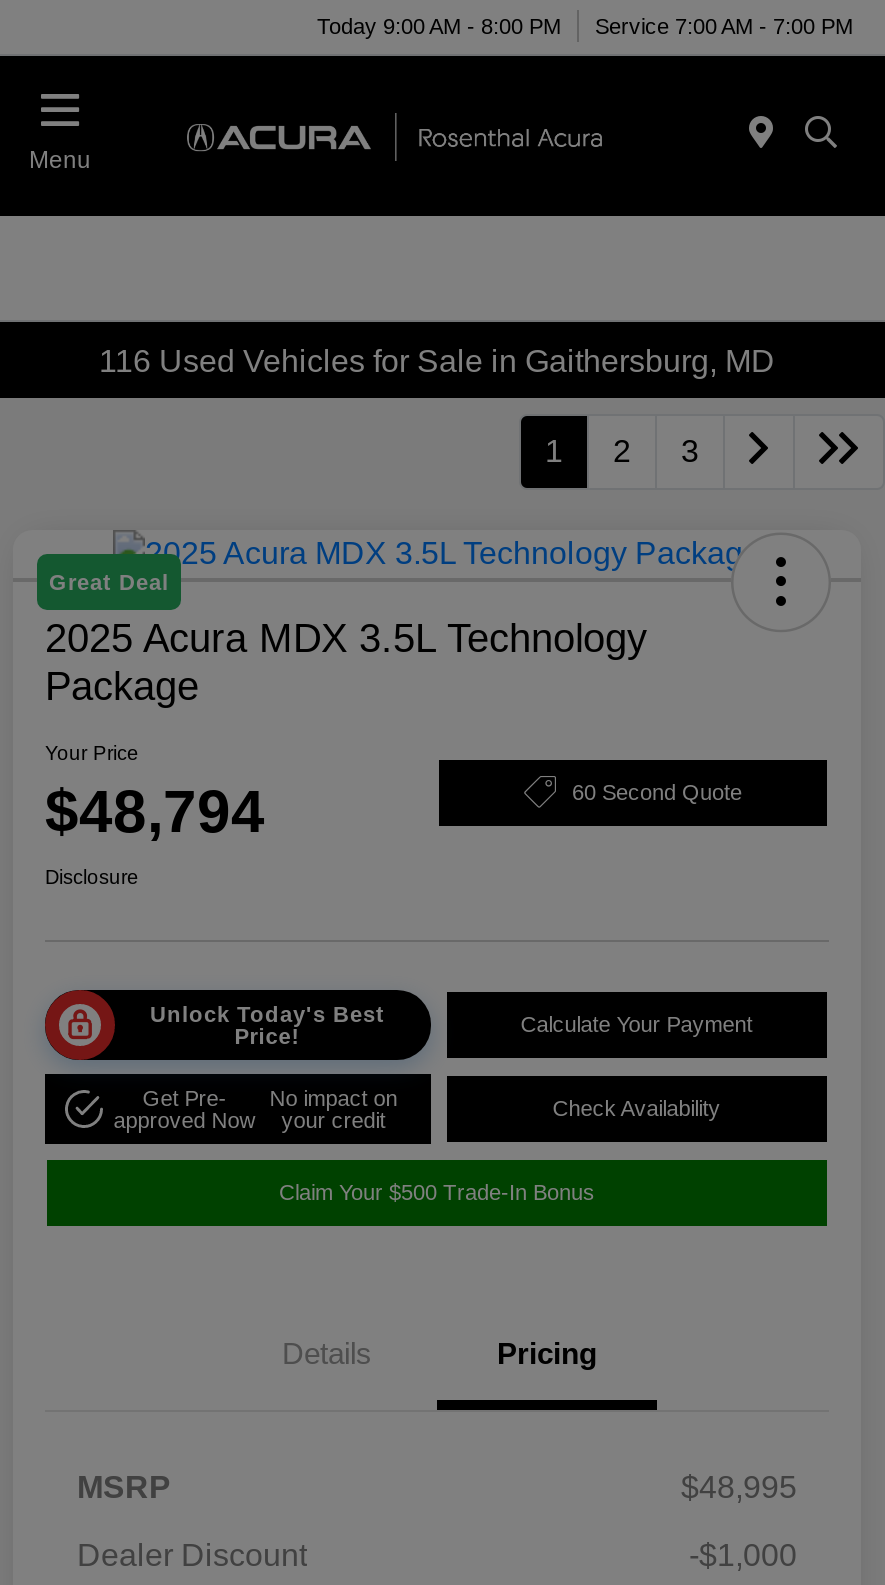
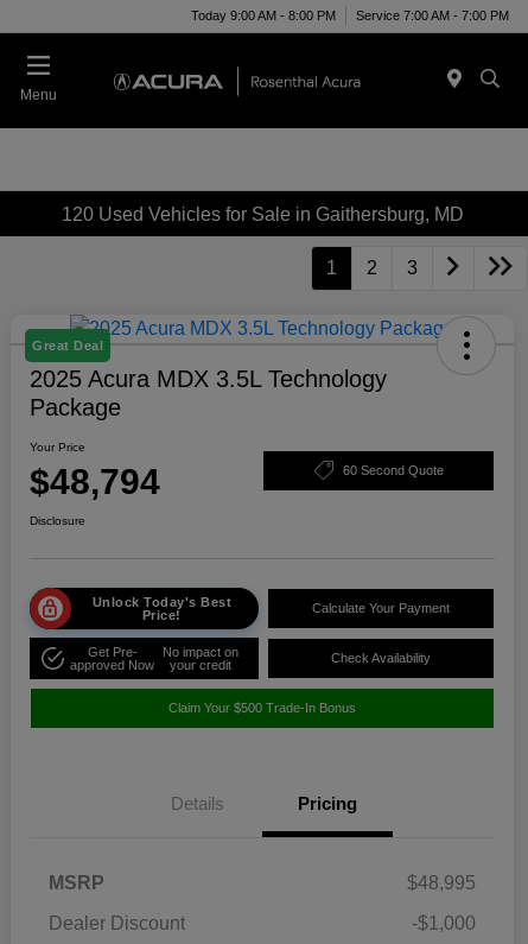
[99,343,775,377] 116 Used Vehicles for Sale in Gaithersburg, MD -> [61,204,463,224] 120 Used Vehicles for Sale in Gaithersburg, MD

